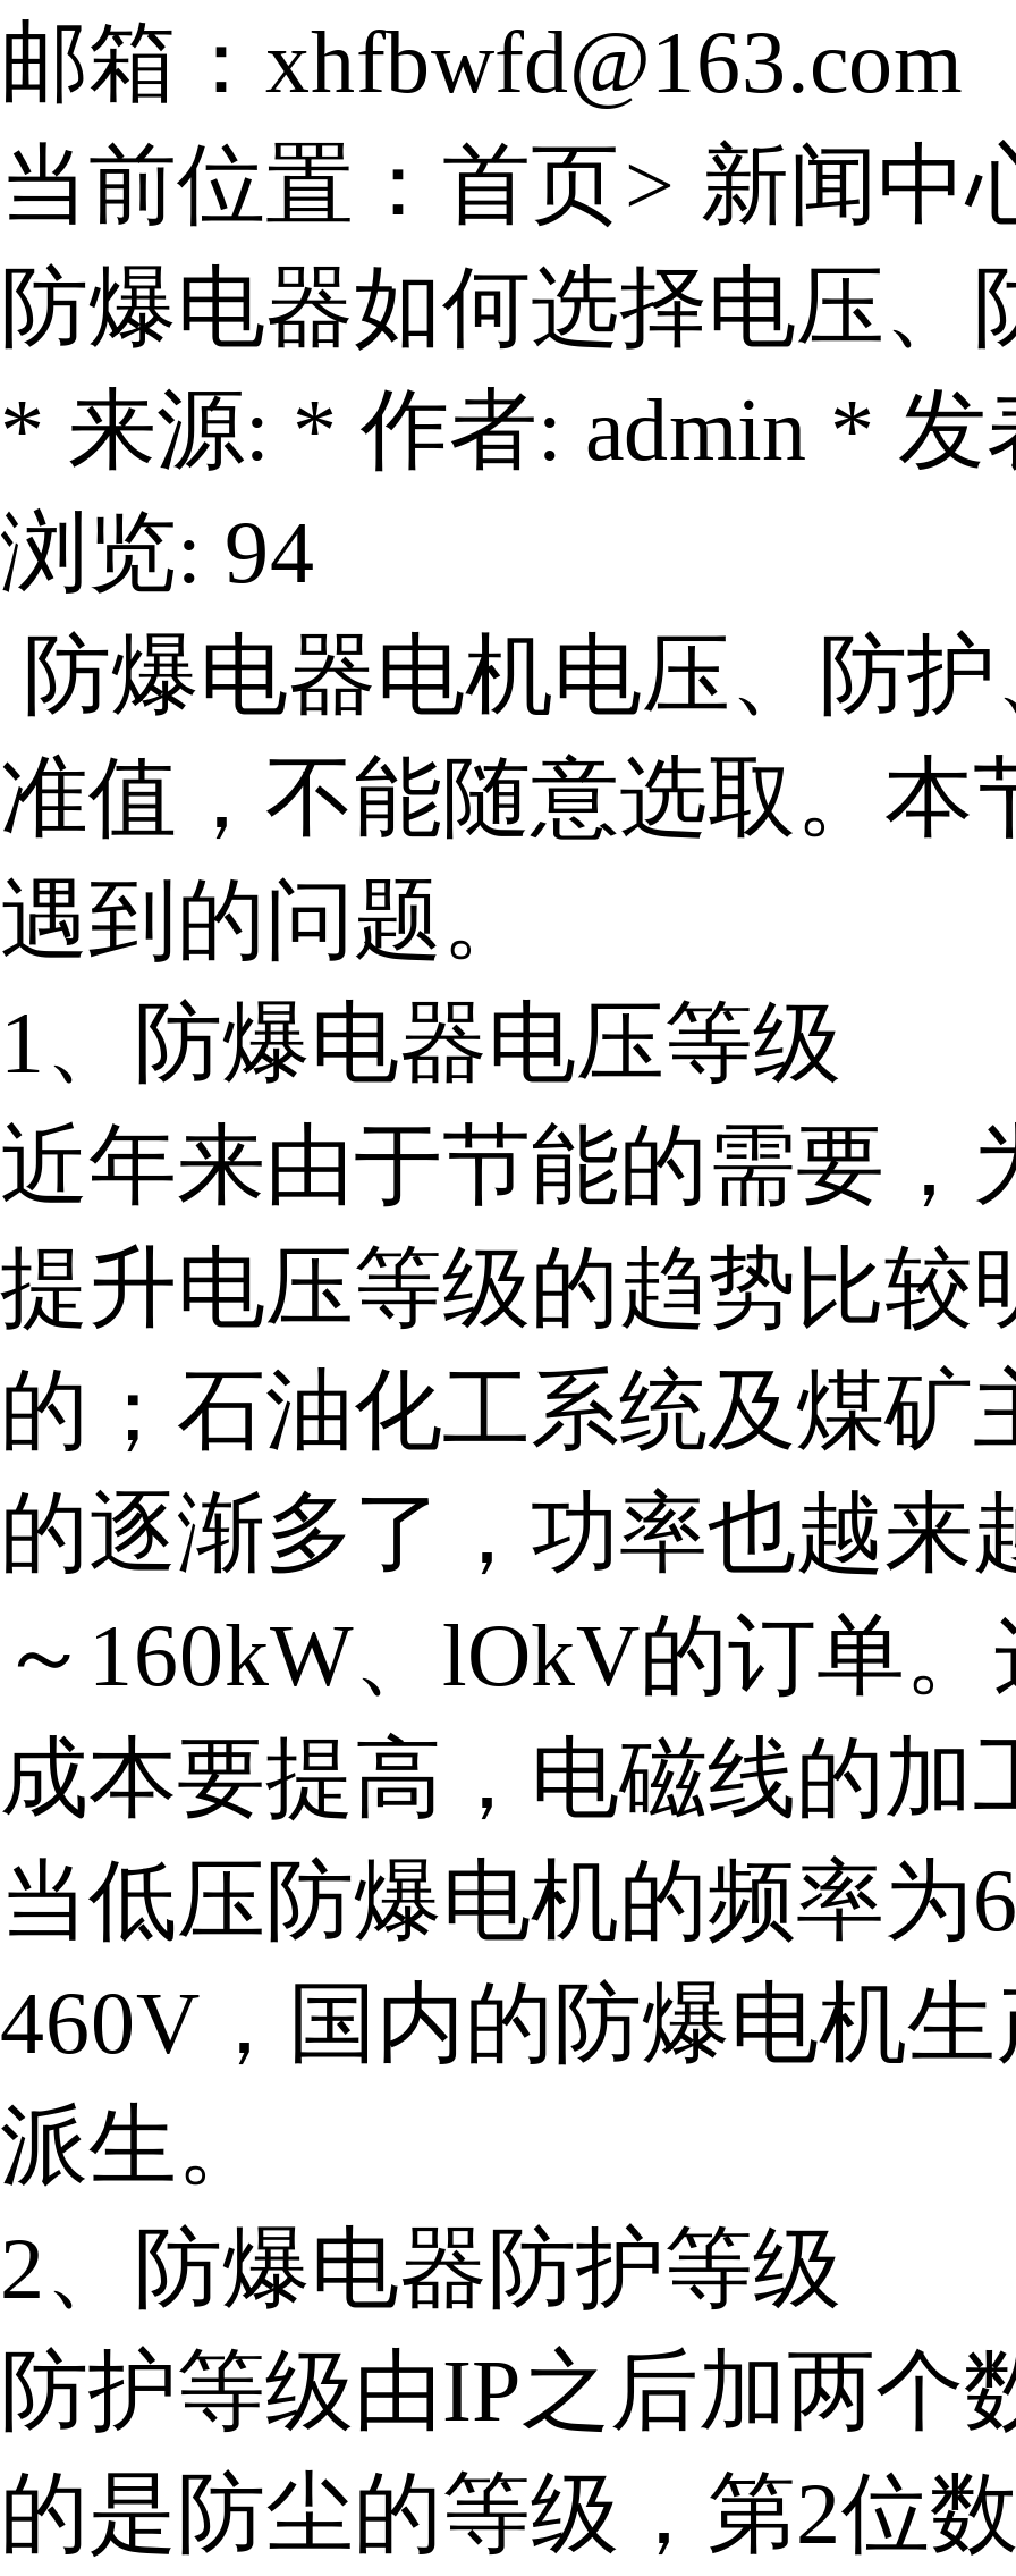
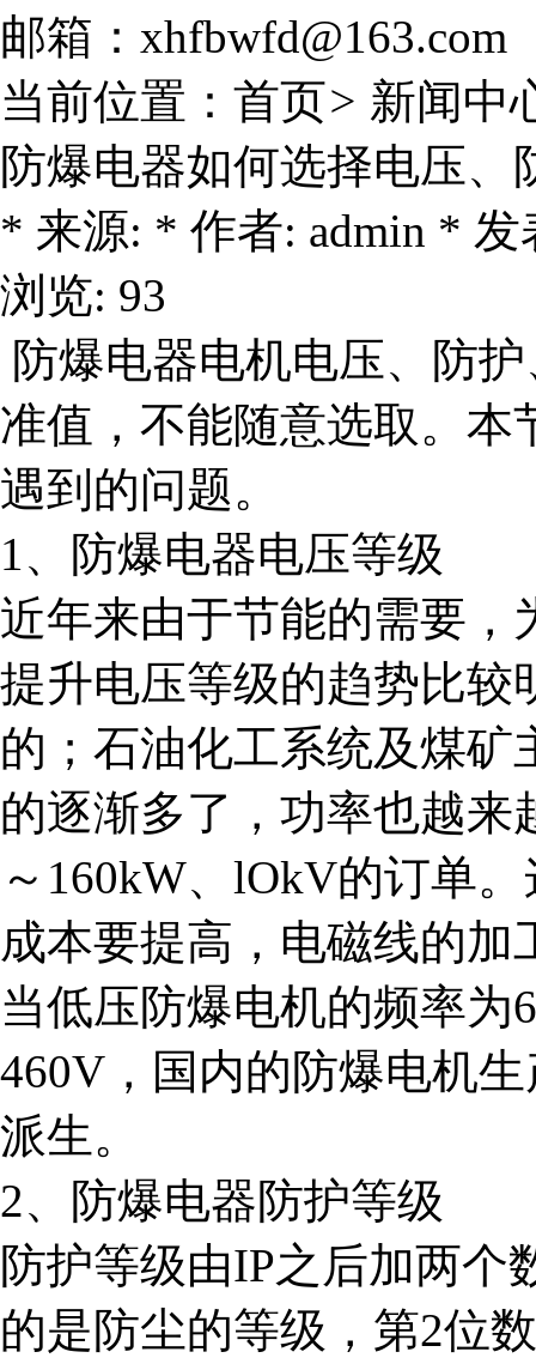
[0,503,315,600] 浏览: 94 -> [0,269,166,321] 浏览: 93

